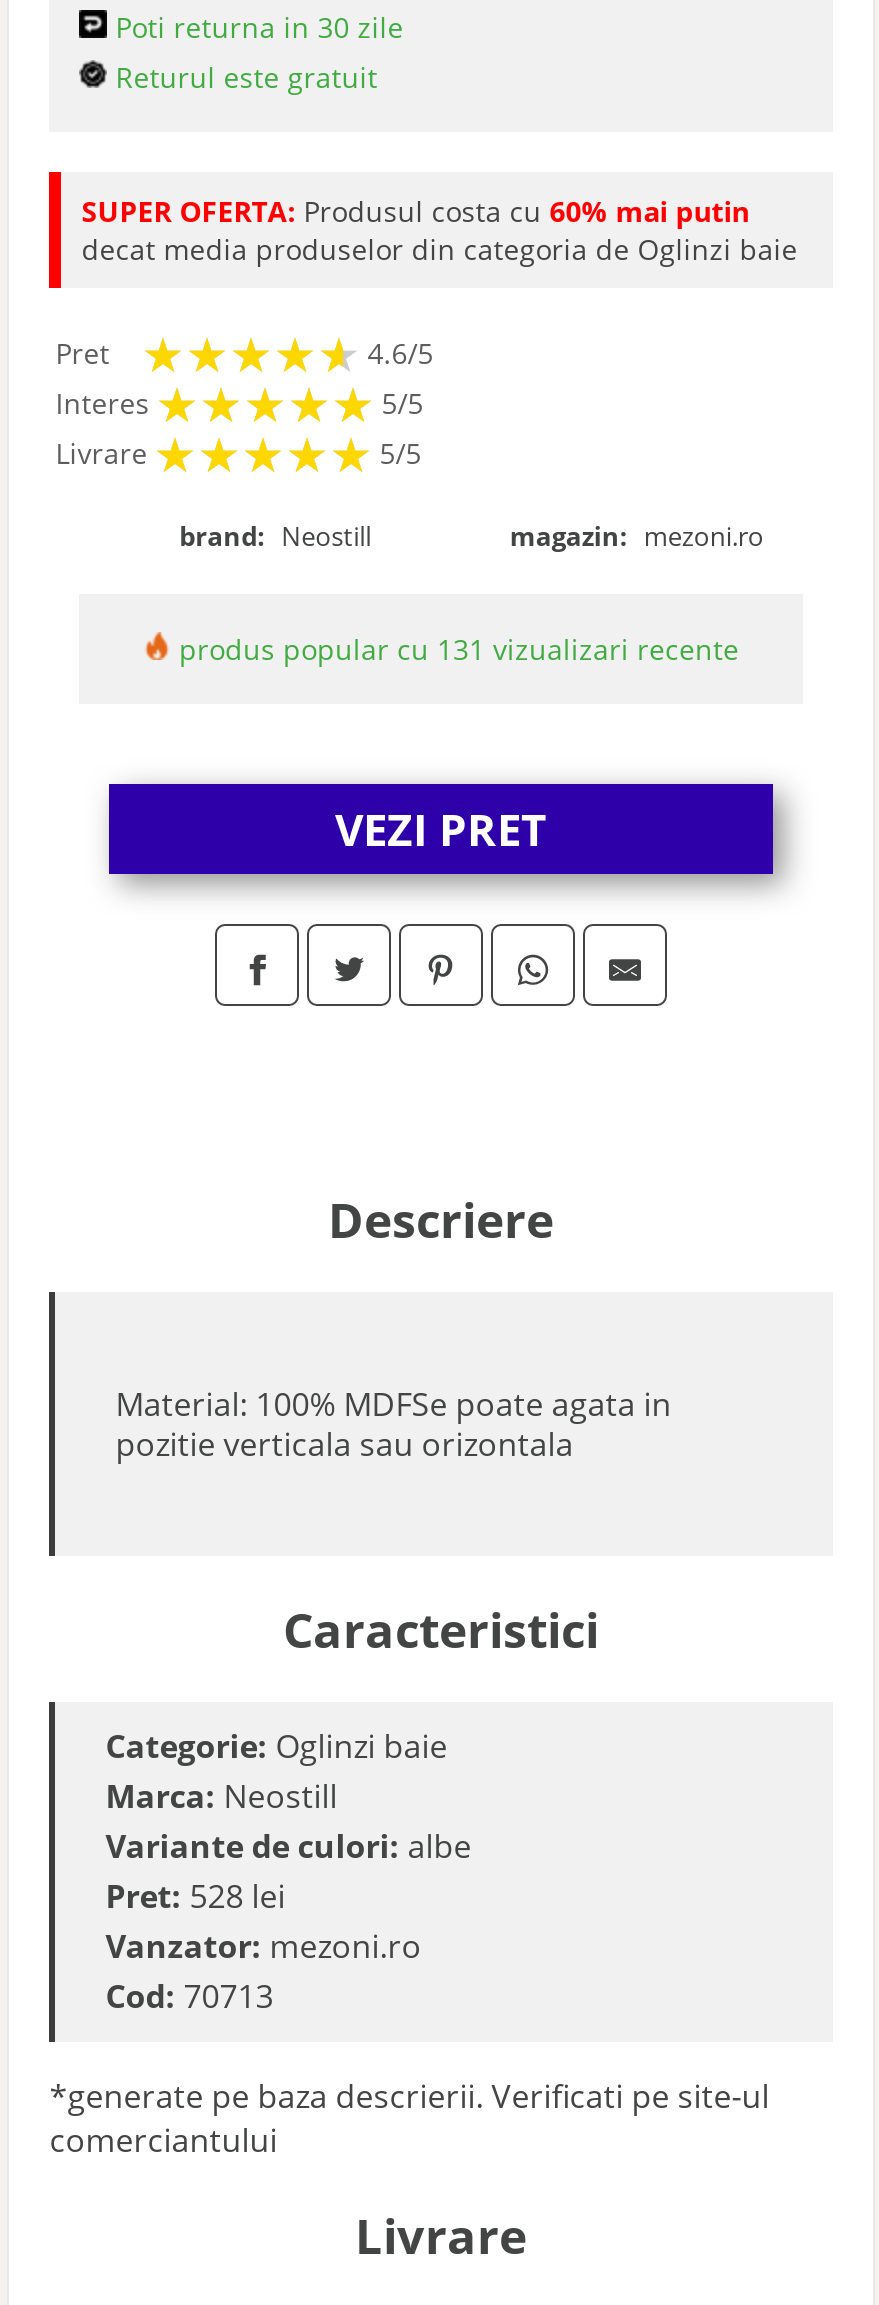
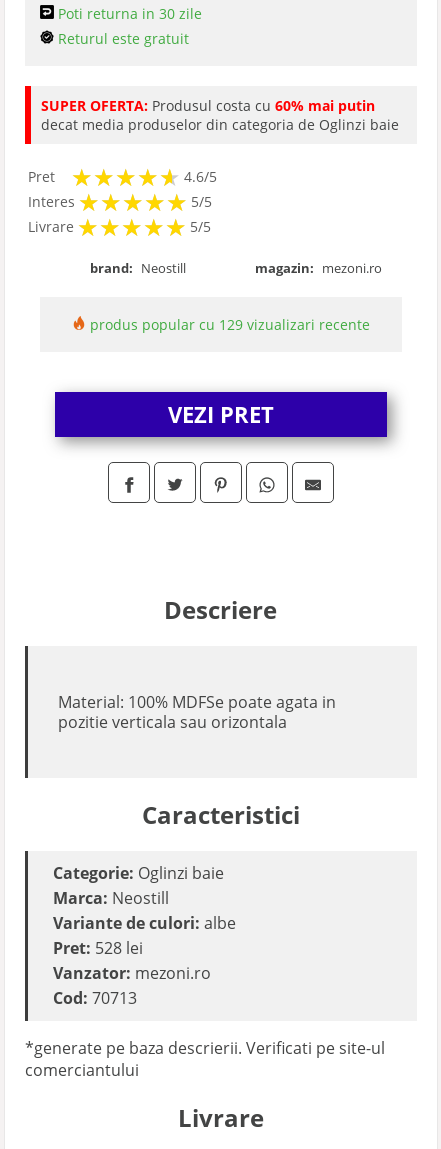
[171,630,739,668] produs popular cu 131 vizualizari recente -> [86,315,370,334] produs popular cu 129 vizualizari recente

